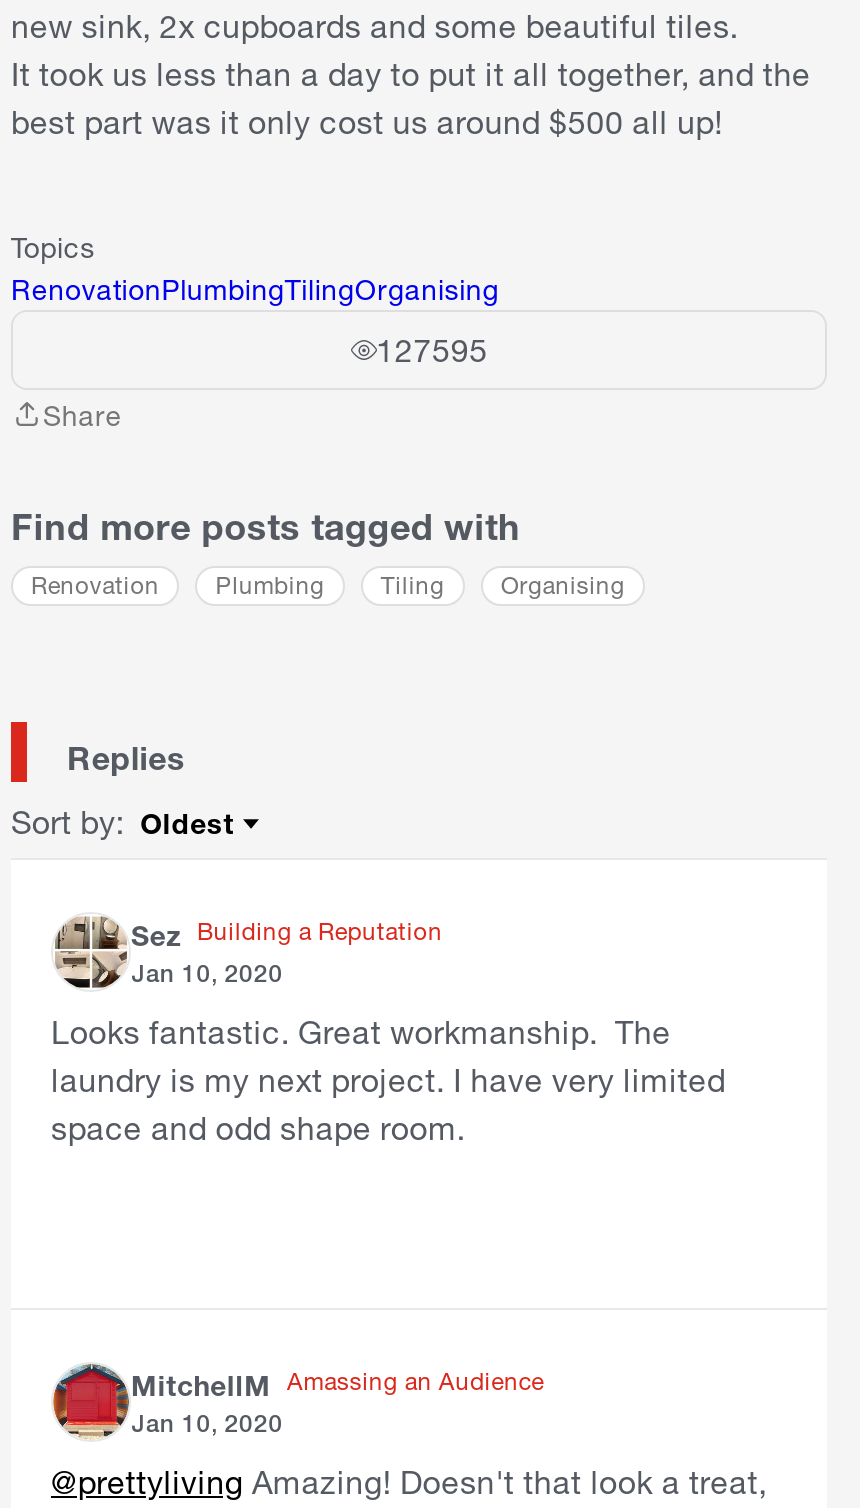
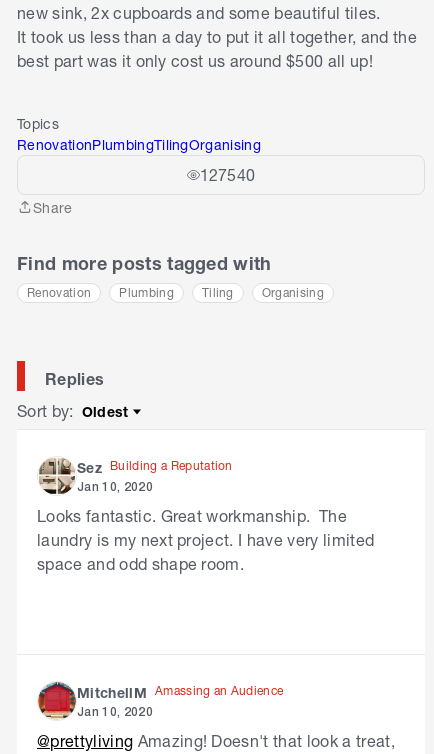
[376,331,488,369] 127595 -> [199,165,255,184] 127540

